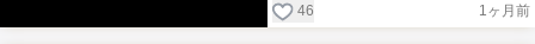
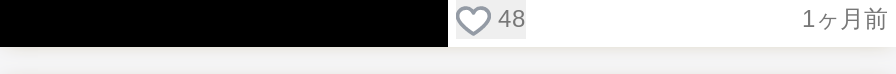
[297,3,314,19] 46 -> [498,4,526,32] 48

